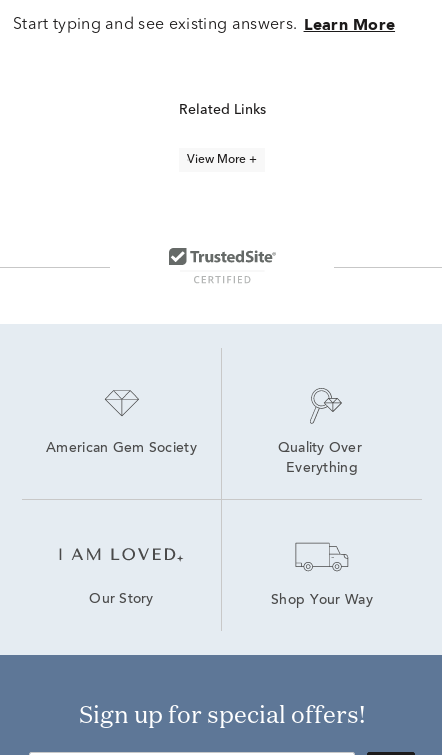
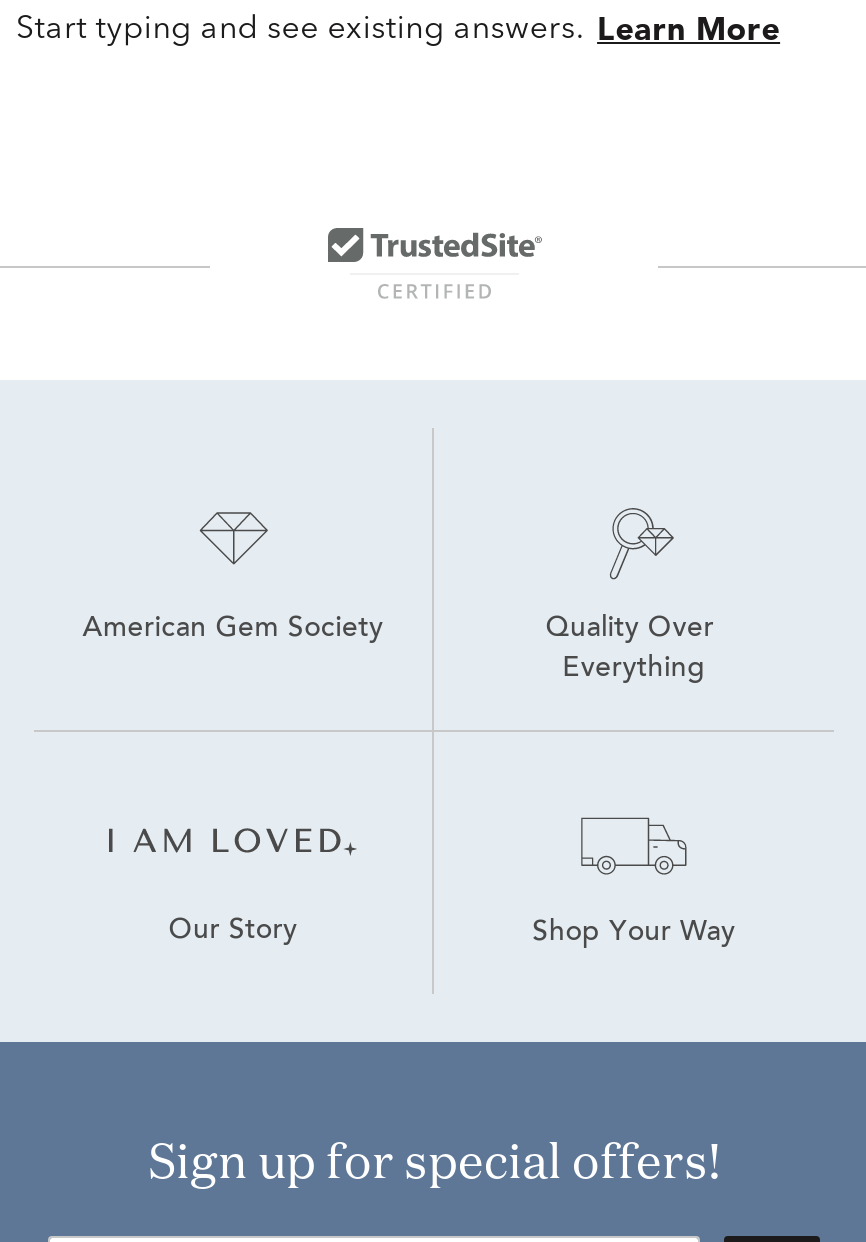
[178,103,265,117] Related Links -> none
[187,154,257,166] View More + -> none

